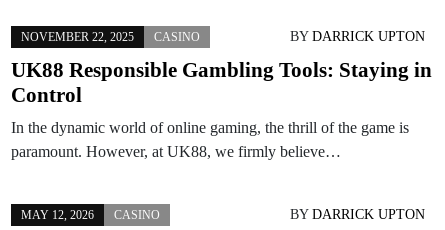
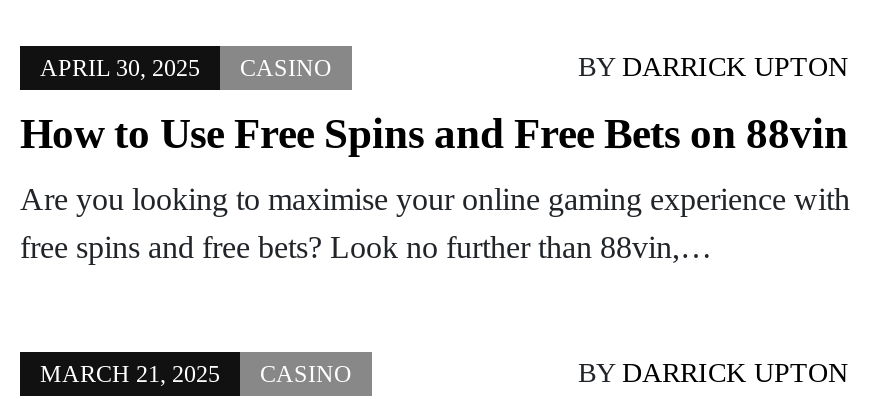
[21,29,200,43] NOVEMBER 22, 2025 CASINO -> [40,53,332,81] APRIL 30, 2025 CASINO
[11,57,432,106] UK88 Responsible Gambling Tools: Staying in | Control -> [20,109,848,157] How to Use Free Spins and Free Bets on 88vin
[11,118,409,159] In the dynamic world of online gaming, the thrill of the game is | paramount. However, at UK88, we firmly believe… -> [20,181,850,263] Are you looking to maximise your online gaming experience with | free spins and free bets? Look no further than 88vin,…
[21,207,160,221] MAY 12, 2026 CASINO -> [40,359,352,387] MARCH 21, 2025 CASINO

